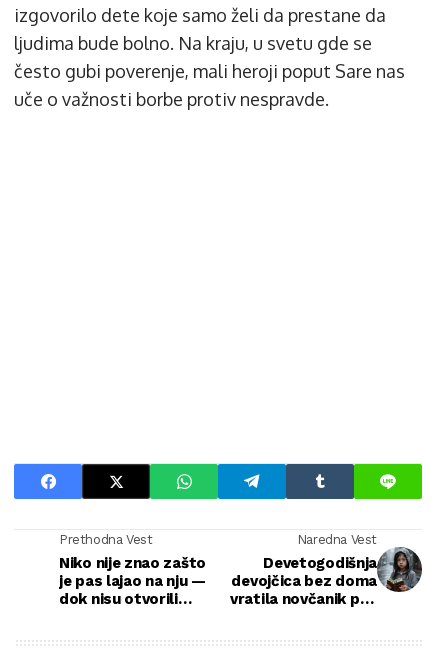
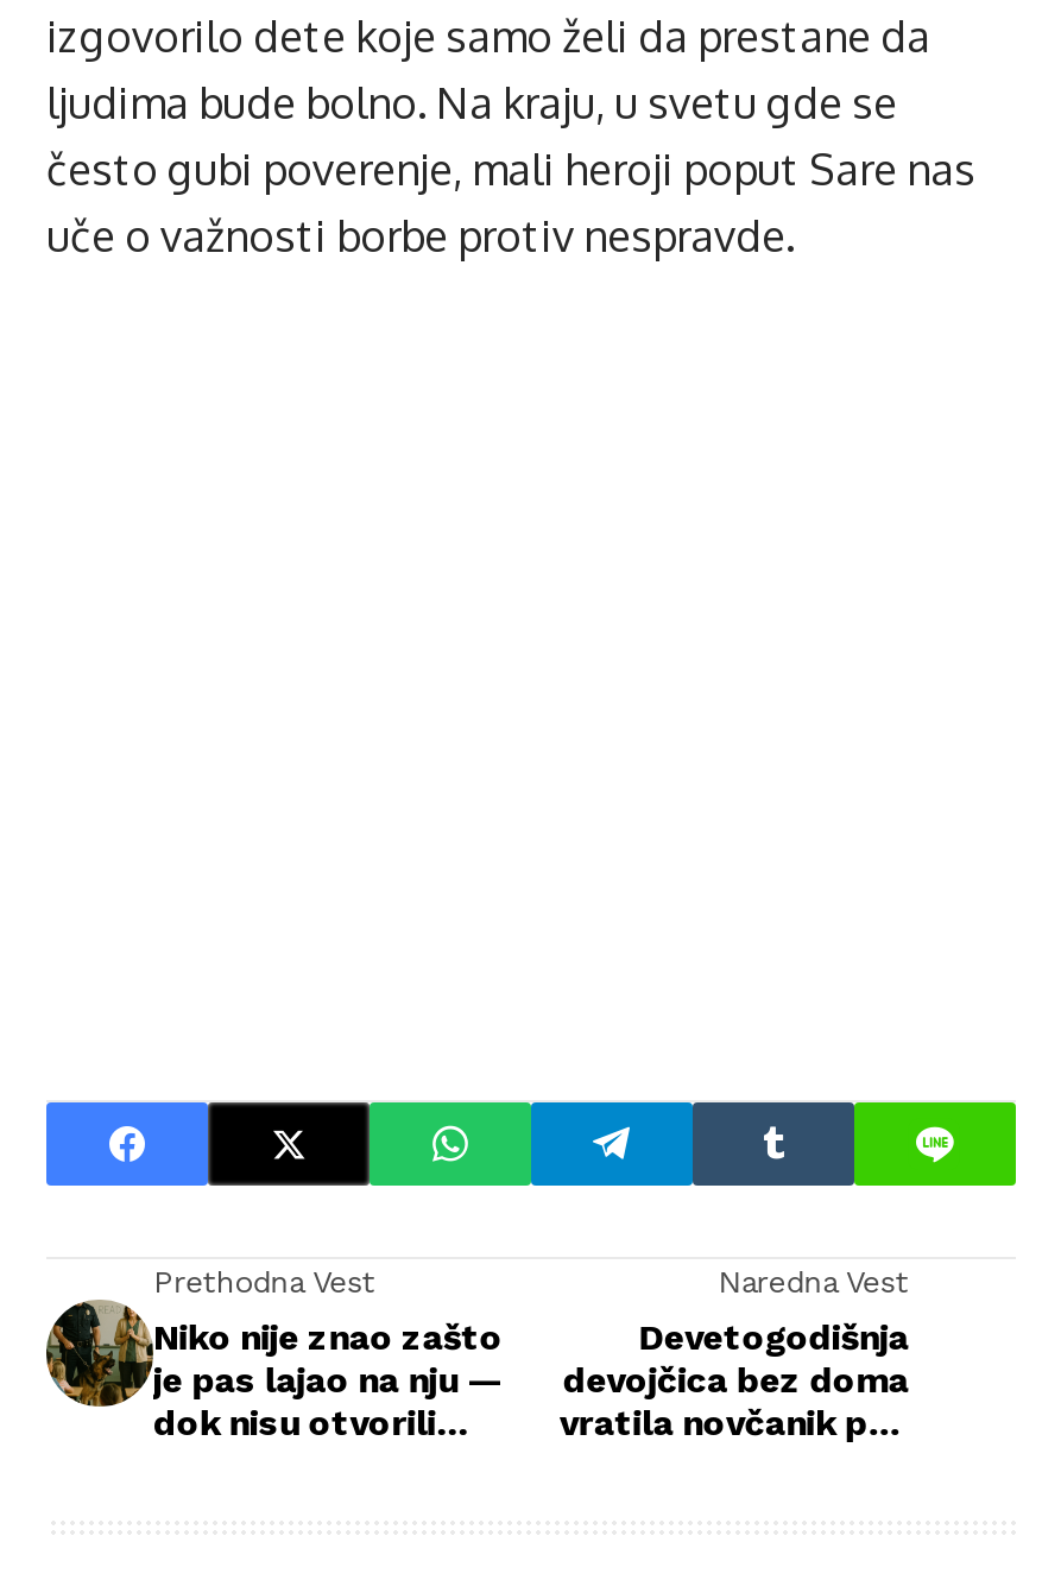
none -> [44,1297,146,1409] [image]
[381,546,423,593] [image] -> none

